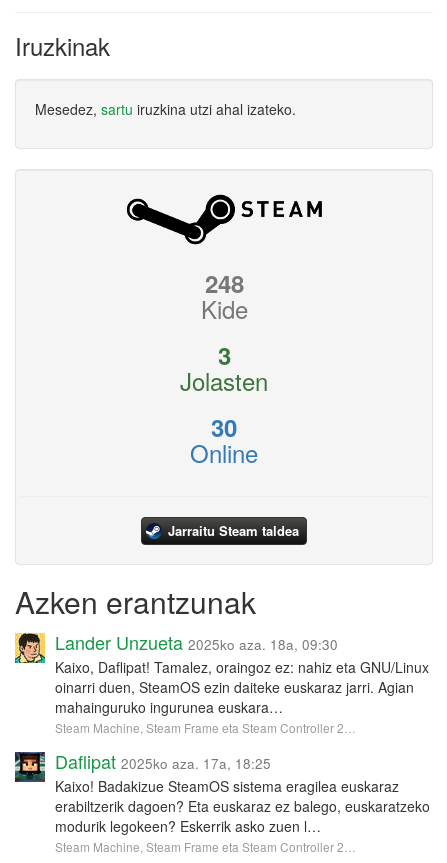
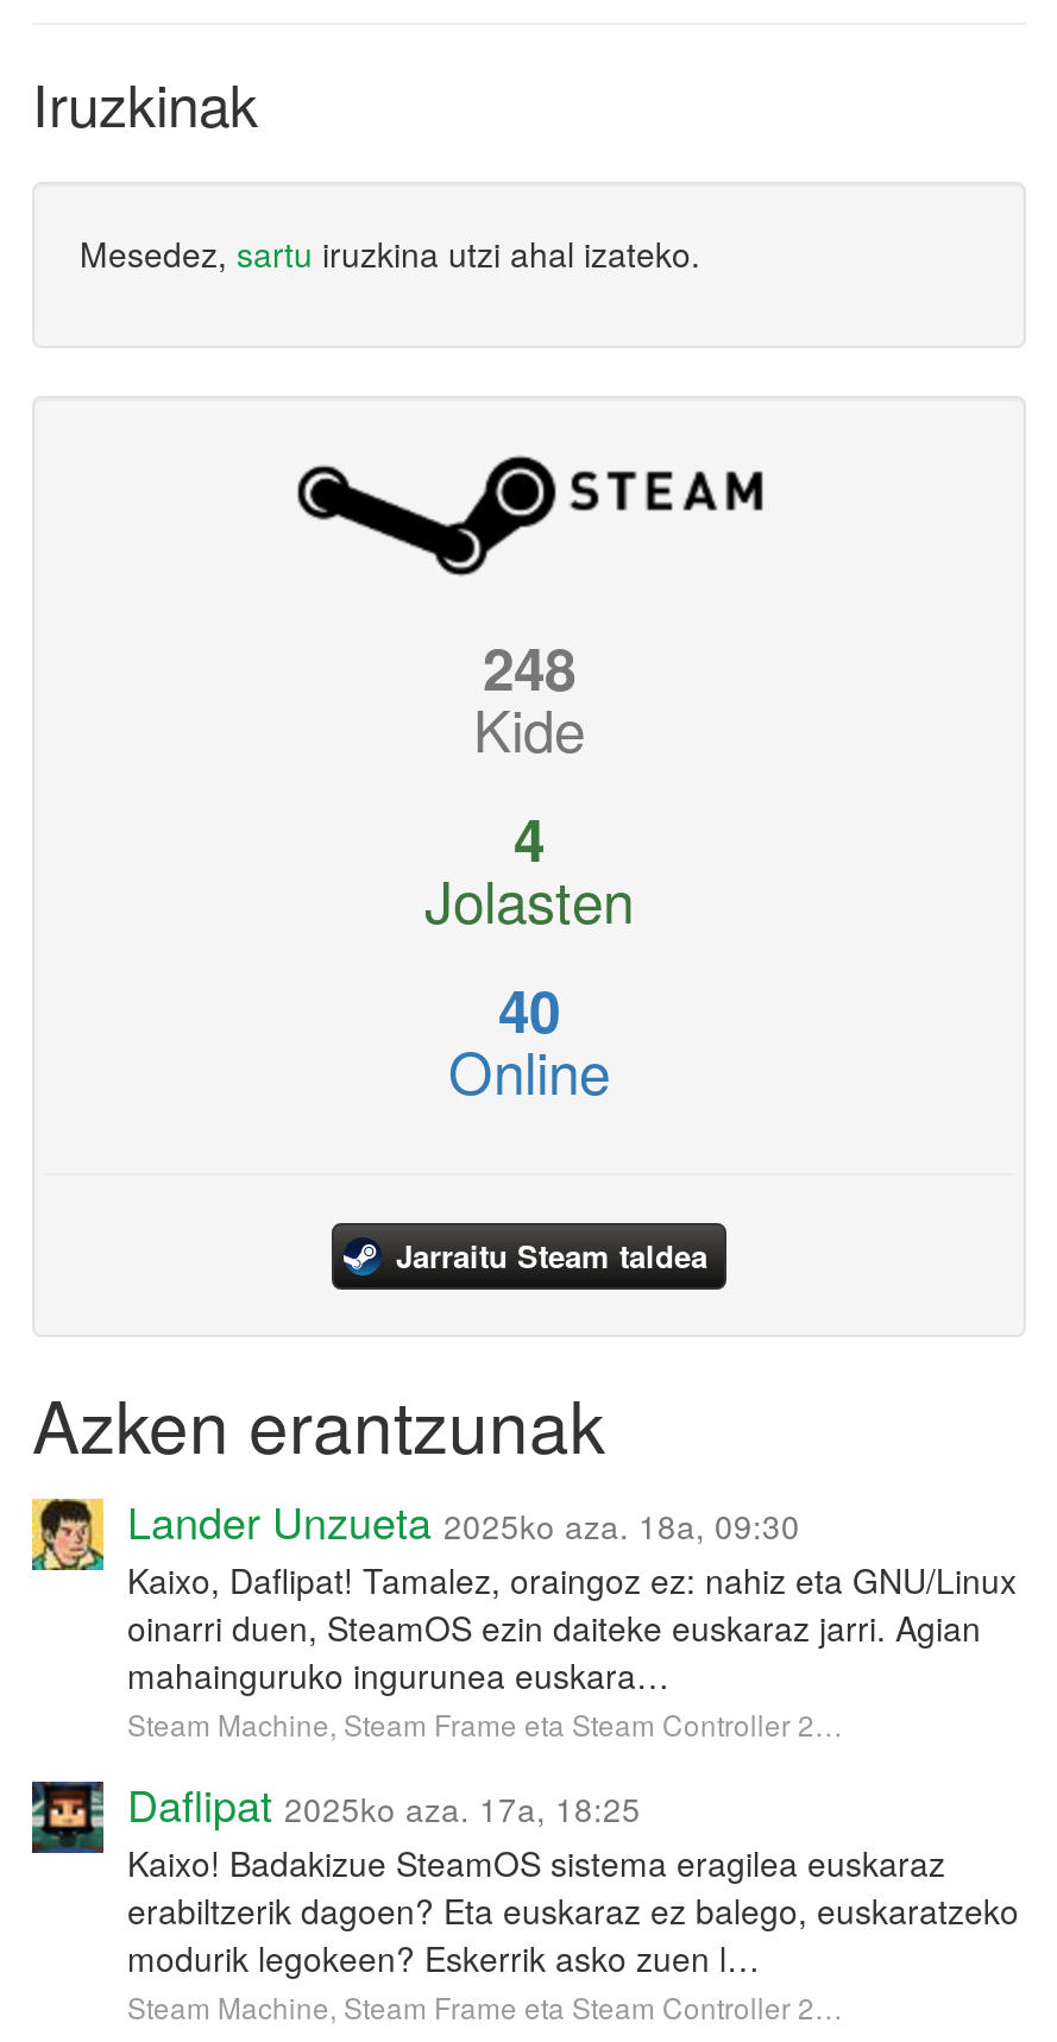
[217,338,230,372] 3 -> [514,798,545,879] 4
[211,410,237,444] 30 -> [498,969,560,1050] 40

